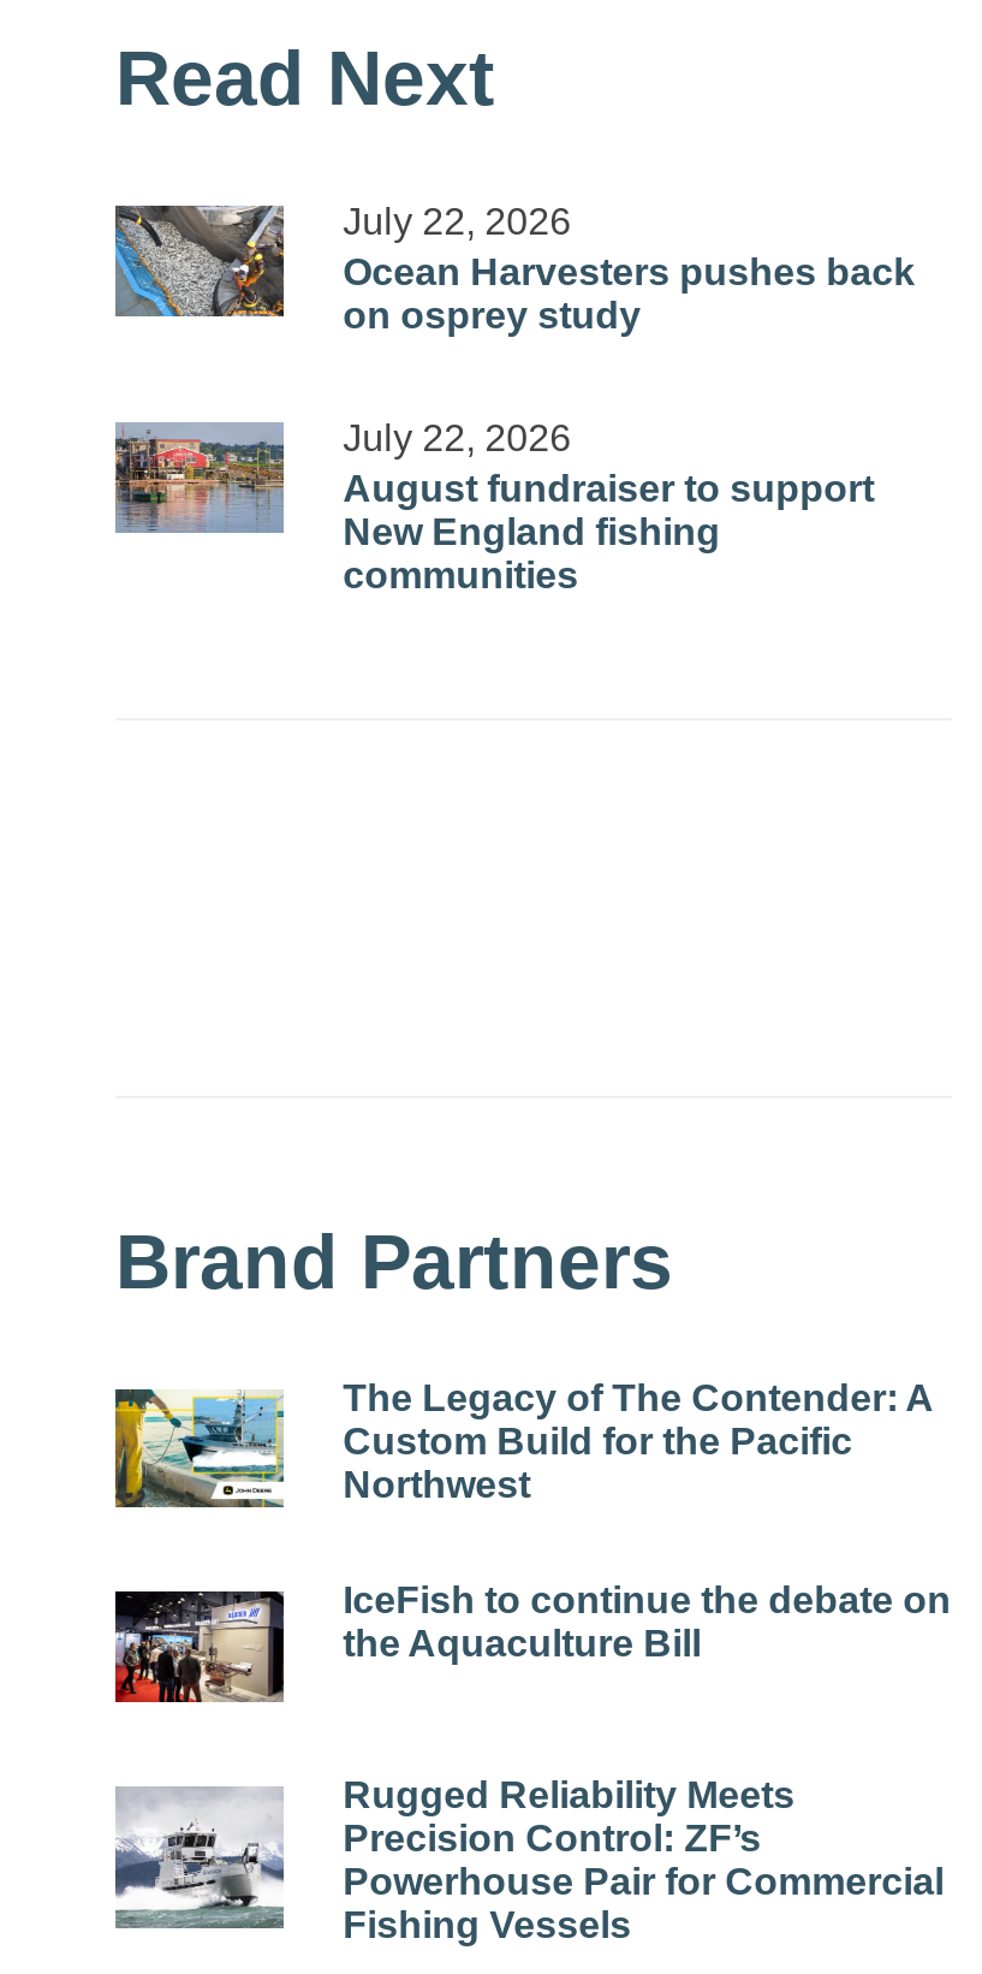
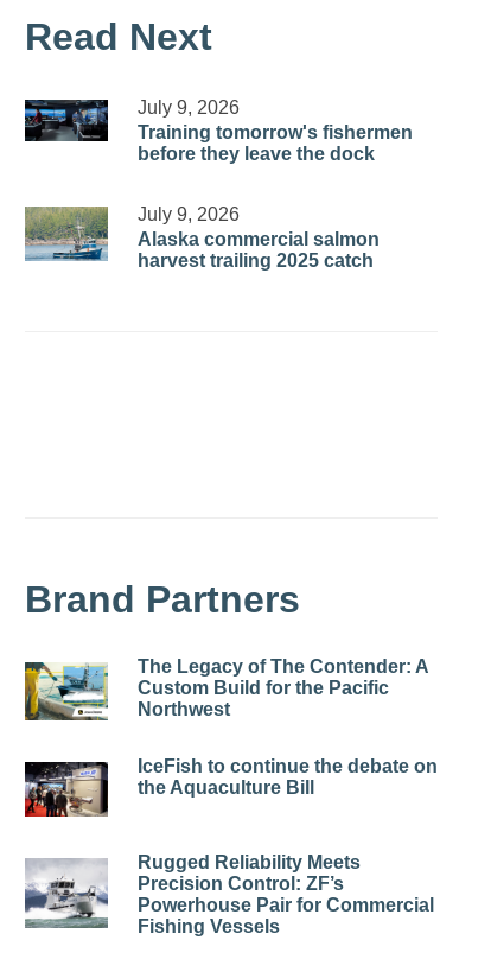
[113,201,915,336] [image] | July 22, 2026 | Ocean Harvesters pushes back | on osprey study -> [24,97,412,164] [image] | July 9, 2026 | Training tomorrow's fishermen | before they leave the dock
[115,417,874,595] [image] | July 22, 2026 | August fundraiser to support | New England fishing | communities -> [25,204,379,271] [image] | July 9, 2026 | Alaska commercial salmon | harvest trailing 2025 catch

